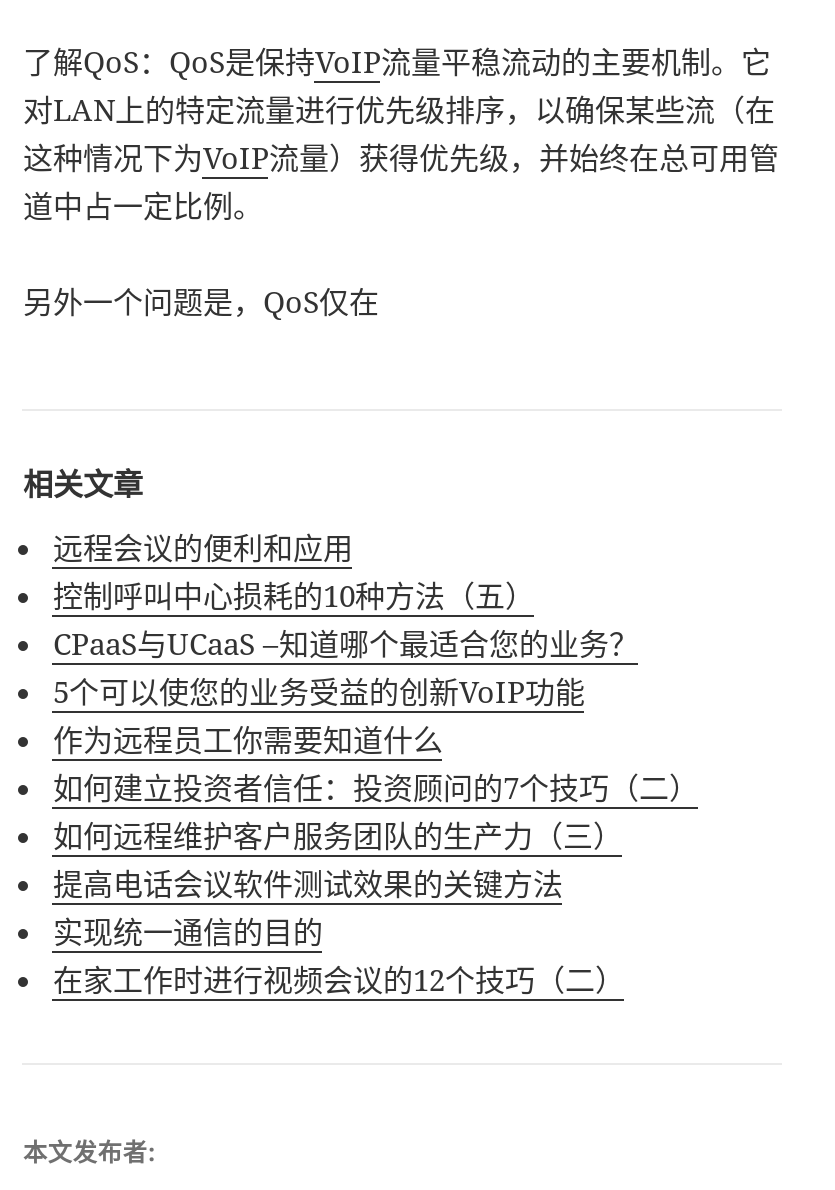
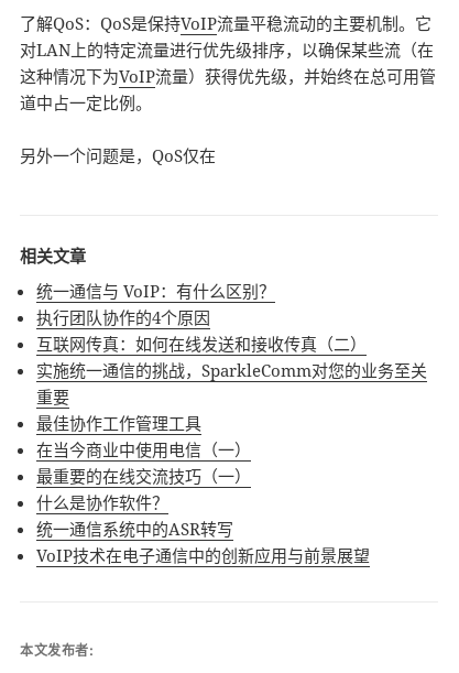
[53,527,699,999] 远程会议的便利和应用 | 控制呼叫中心损耗的10种方法（五） | CPaaS与UCaaS –知道哪个最适合您的业务？ | 5个可以使您的业务受益的创新VoIP功能 | 作为远程员工你需要知道什么 | 如何建立投资者信任：投资顾问的7个技巧（二） | 如何远程维护客户服务团队的生产力（三） | 提高电话会议软件测试效果的关键方法 | 实现统一通信的目的 | 在家工作时进行视频会议的12个技巧（二） -> [37,280,428,566] 统一通信与 VoIP：有什么区别？ | 执行团队协作的4个原因 | 互联网传真：如何在线发送和接收传真（二） | 实施统一通信的挑战，SparkleComm对您的业务至关 | 重要 | 最佳协作工作管理工具 | 在当今商业中使用电信（一） | 最重要的在线交流技巧（一） | 什么是协作软件？ | 统一通信系统中的ASR转写 | VoIP技术在电子通信中的创新应用与前景展望

